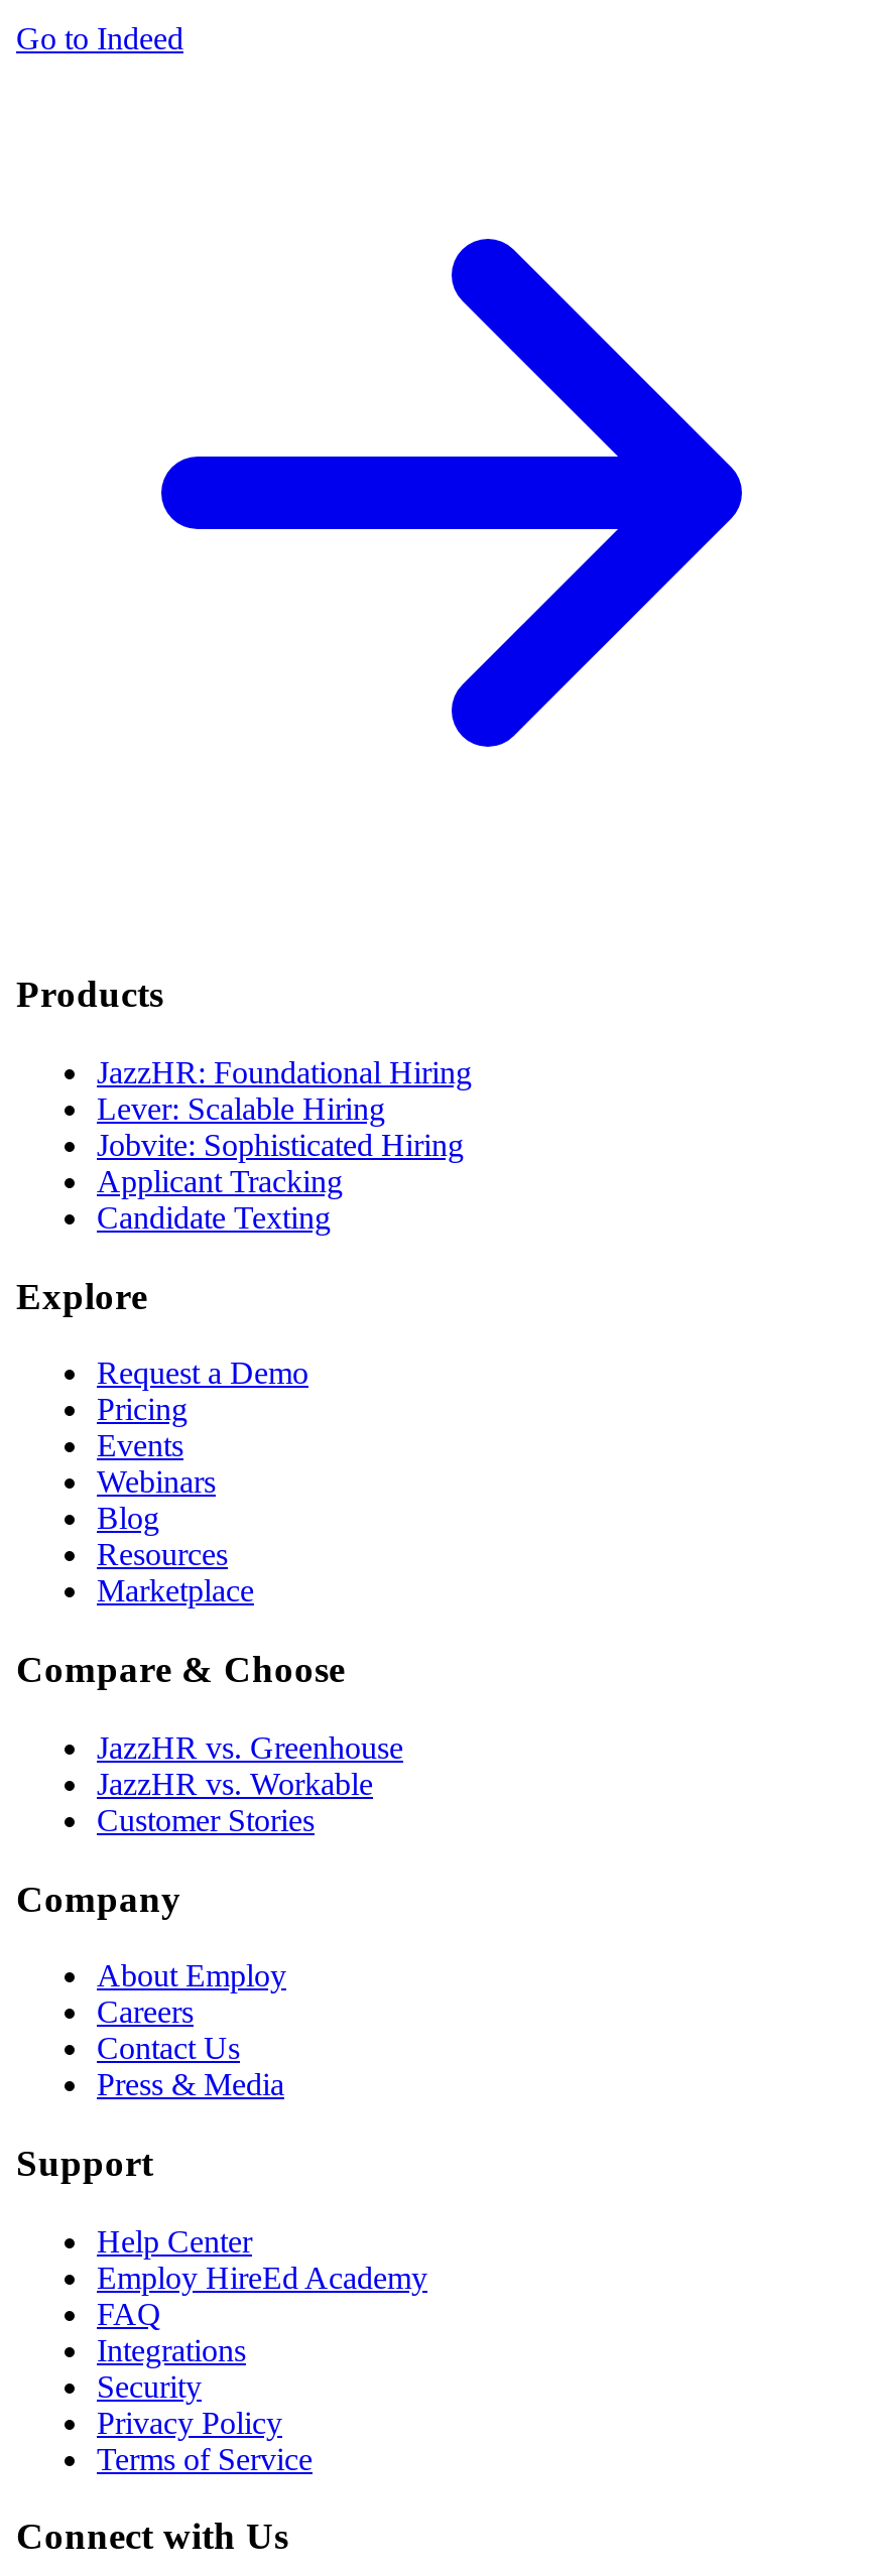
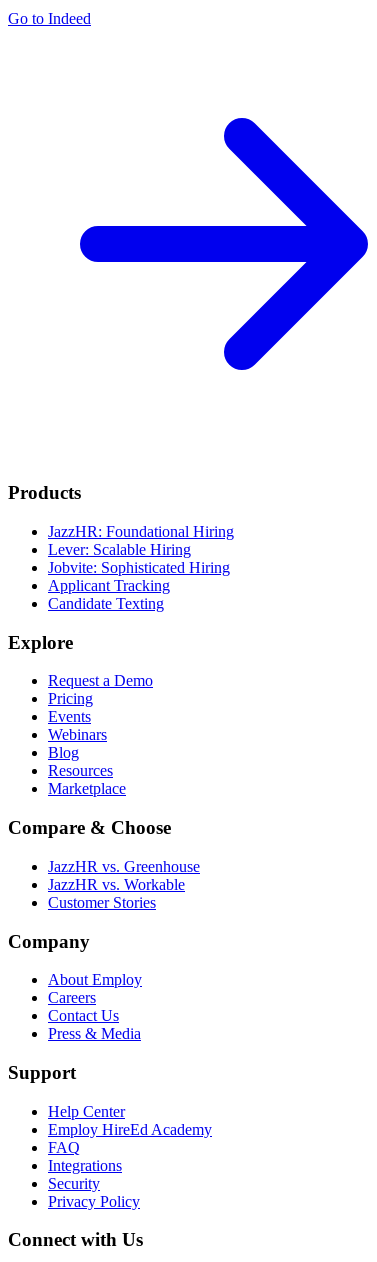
[97,2442,313,2476] Terms of Service -> none

